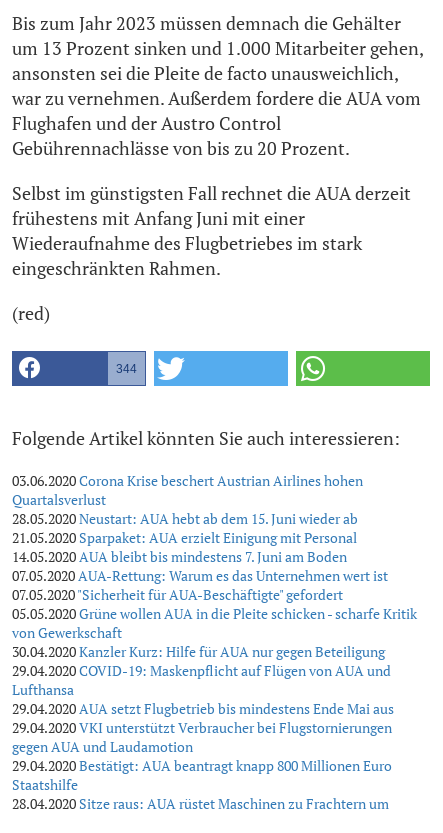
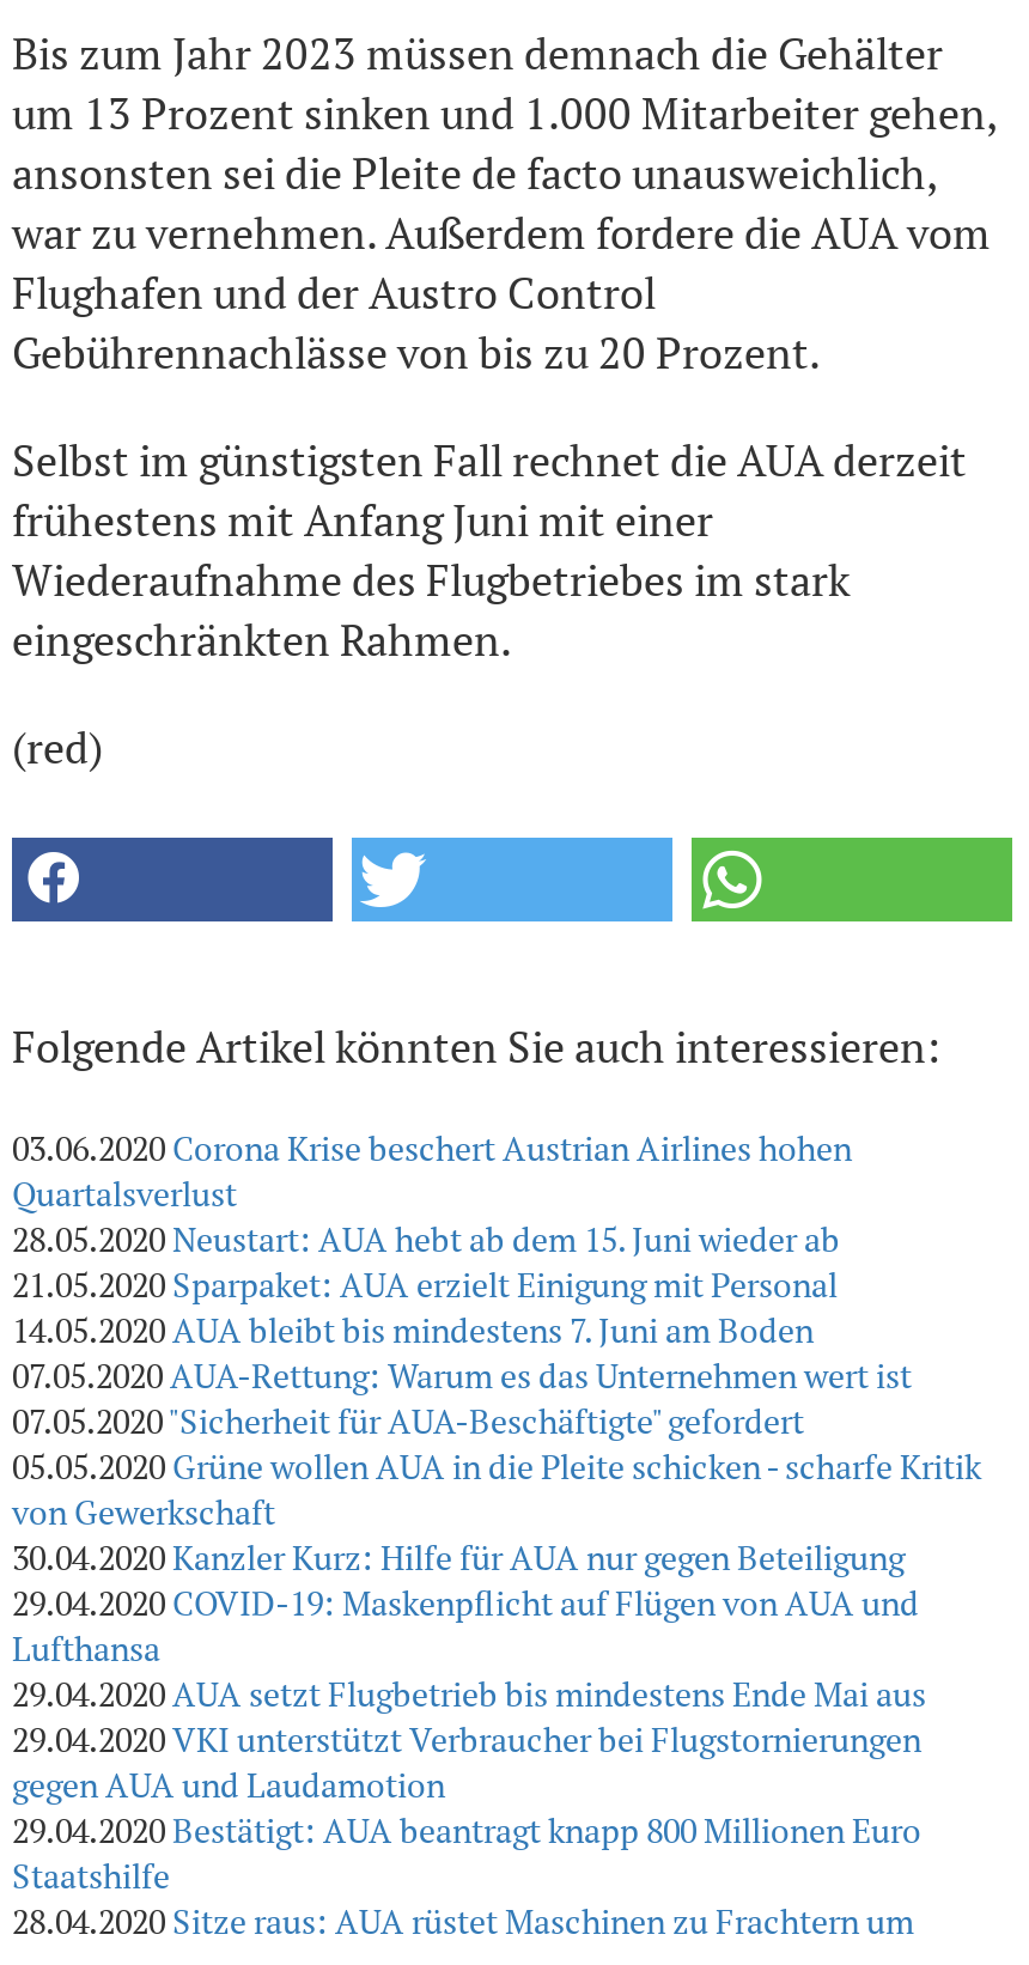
[116,362,137,376] 344 -> none

